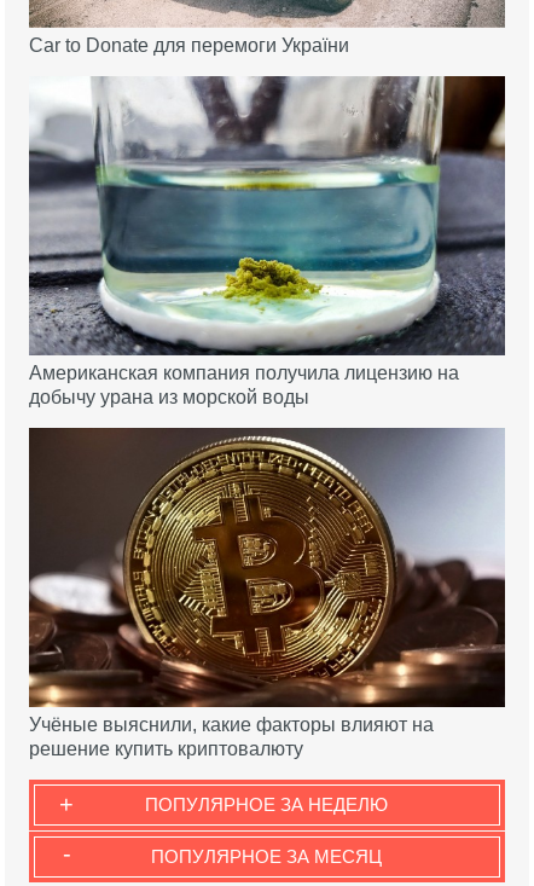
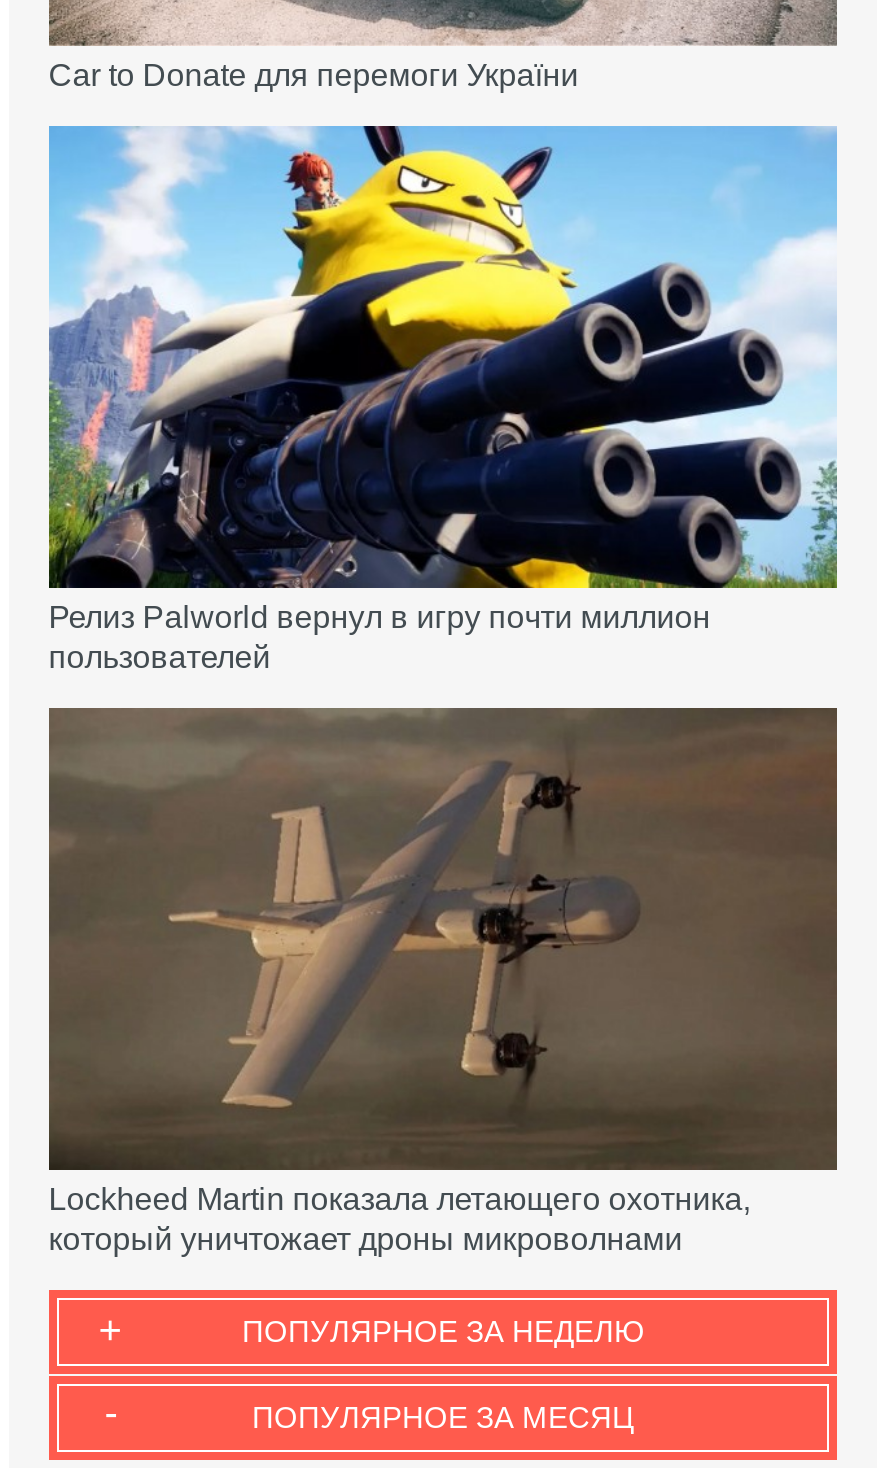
[28,75,506,407] [image] | Американская компания получила лицензию на | добычу урана из морской воды -> [47,124,839,674] [image] | Релиз Palworld вернул в игру почти миллион | пользователей
[29,428,505,759] [image] | Учёные выяснили, какие факторы влияют на | решение купить криптовалюту -> [47,706,839,1256] [image] | Lockheed Martin показала летающего охотника, | который уничтожает дроны микроволнами

